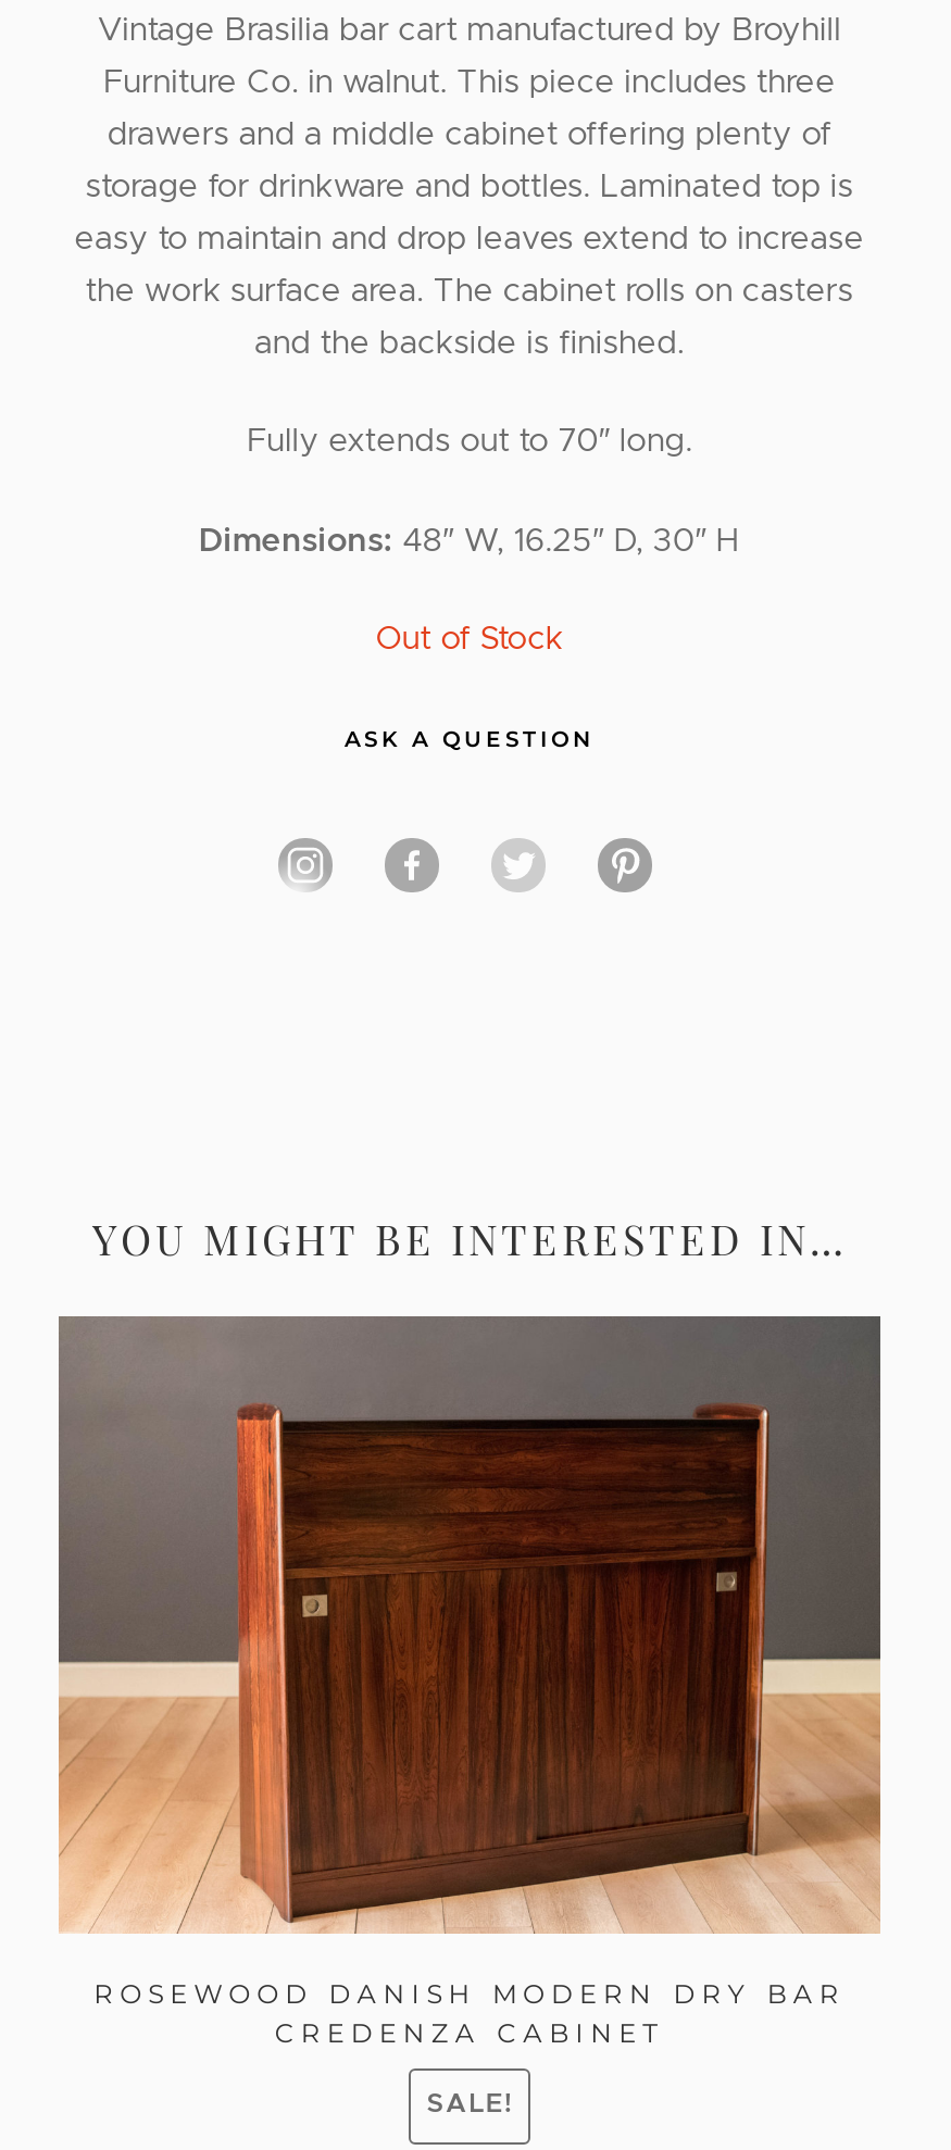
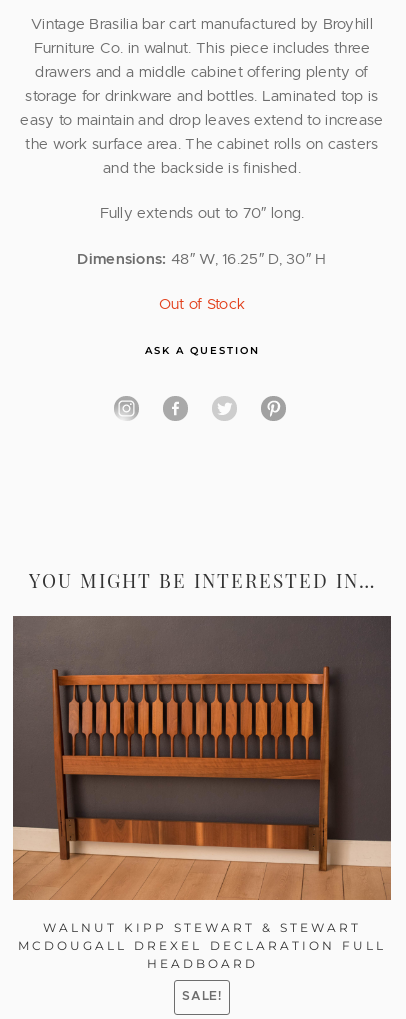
[57,1323,883,2050] [image] | ROSEWOOD DANISH MODERN DRY BAR | CREDENZA CABINET -> [12,618,392,971] [image] | WALNUT KIPP STEWART & STEWART | MCDOUGALL DREXEL DECLARATION FULL | HEADBOARD

